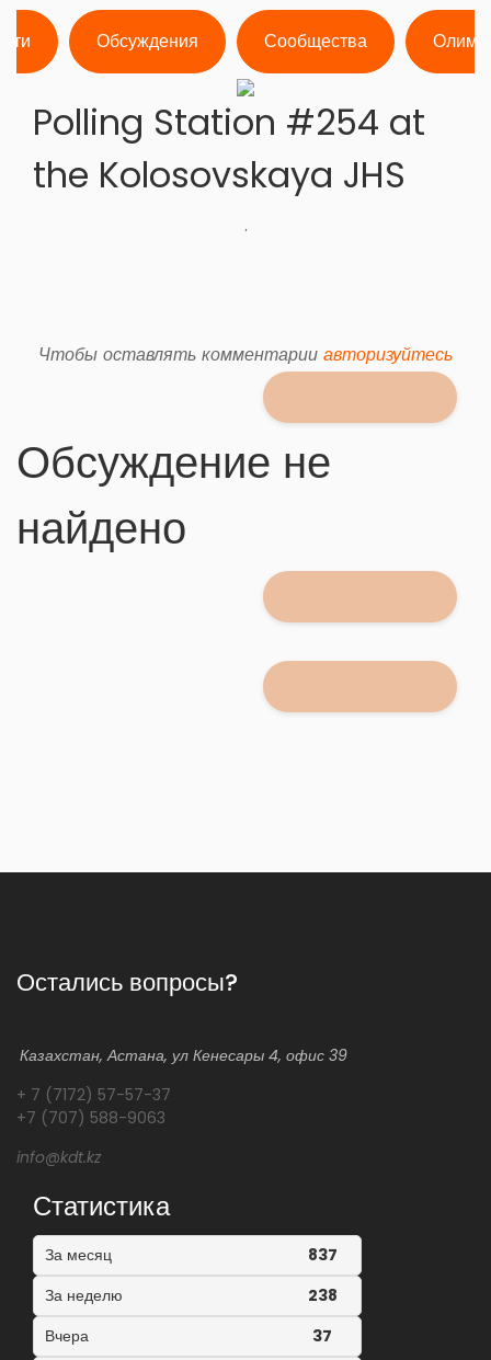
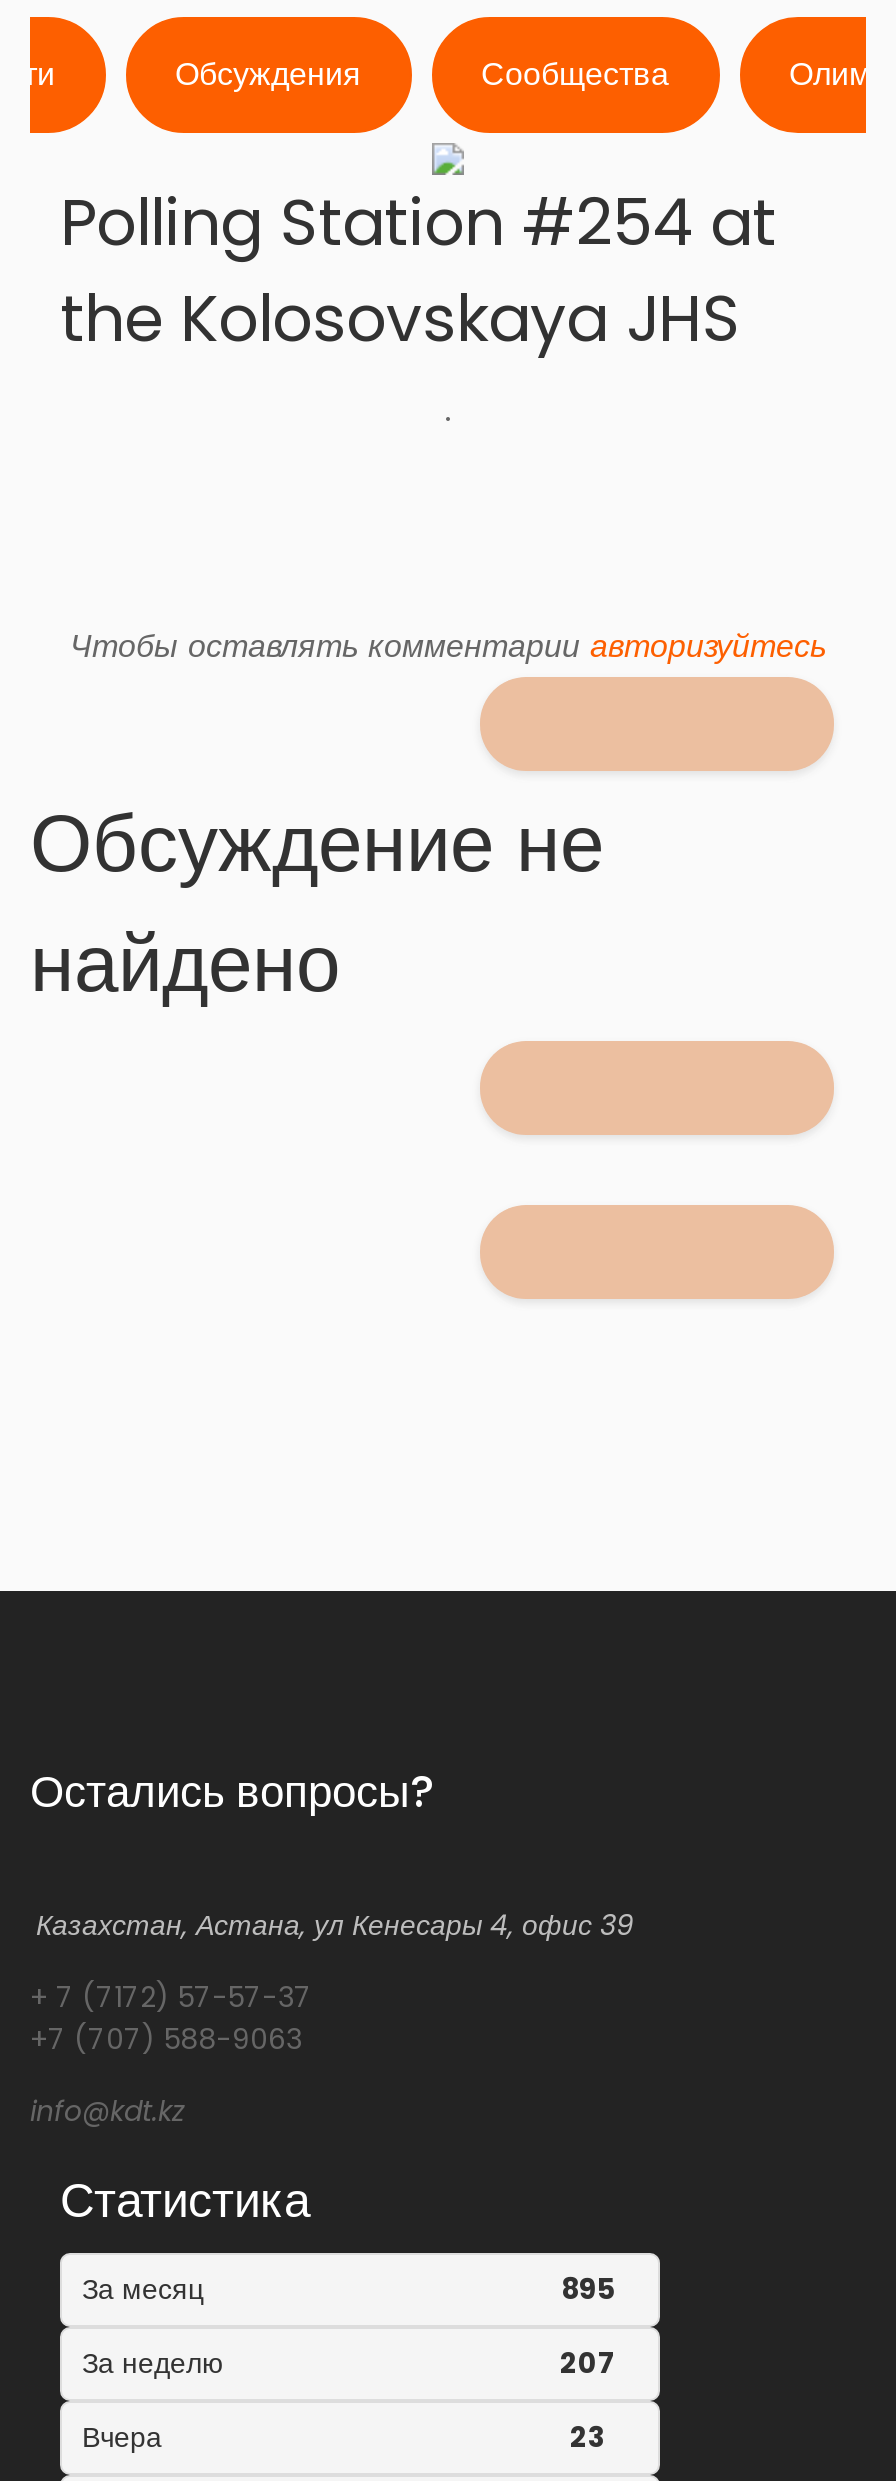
[307,1243,337,1265] 837 -> [561,2268,615,2308] 895
[307,1284,337,1306] 238 -> [560,2342,616,2382] 207
[312,1324,332,1346] 37 -> [570,2416,606,2456] 23

